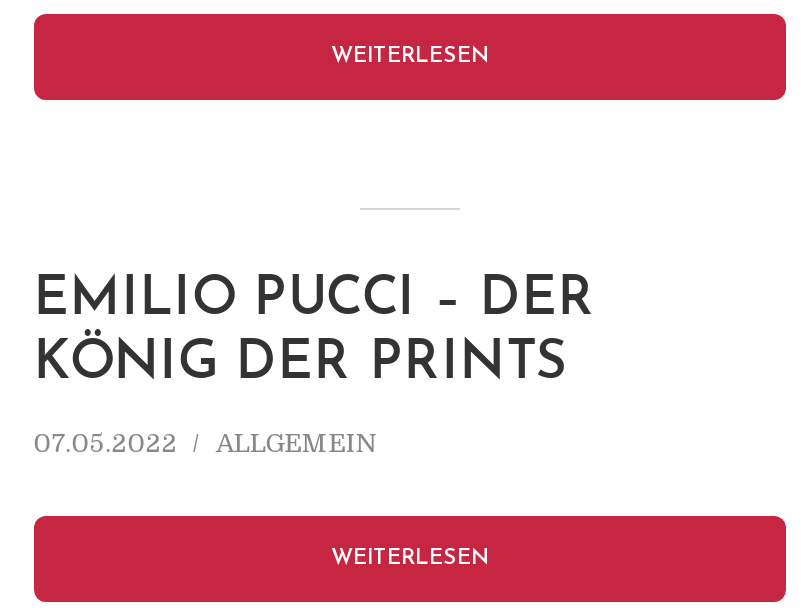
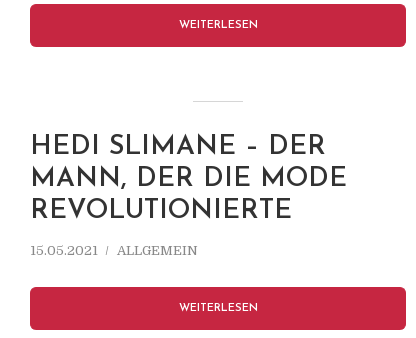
[34,274,596,392] EMILIO PUCCI – DER | KÖNIG DER PRINTS -> [30,134,347,225] HEDI SLIMANE – DER | MANN, DER DIE MODE | REVOLUTIONIERTE
[34,428,378,458] 07.05.2022 ALLGEMEIN -> [30,243,198,258] 15.05.2021 ALLGEMEIN

